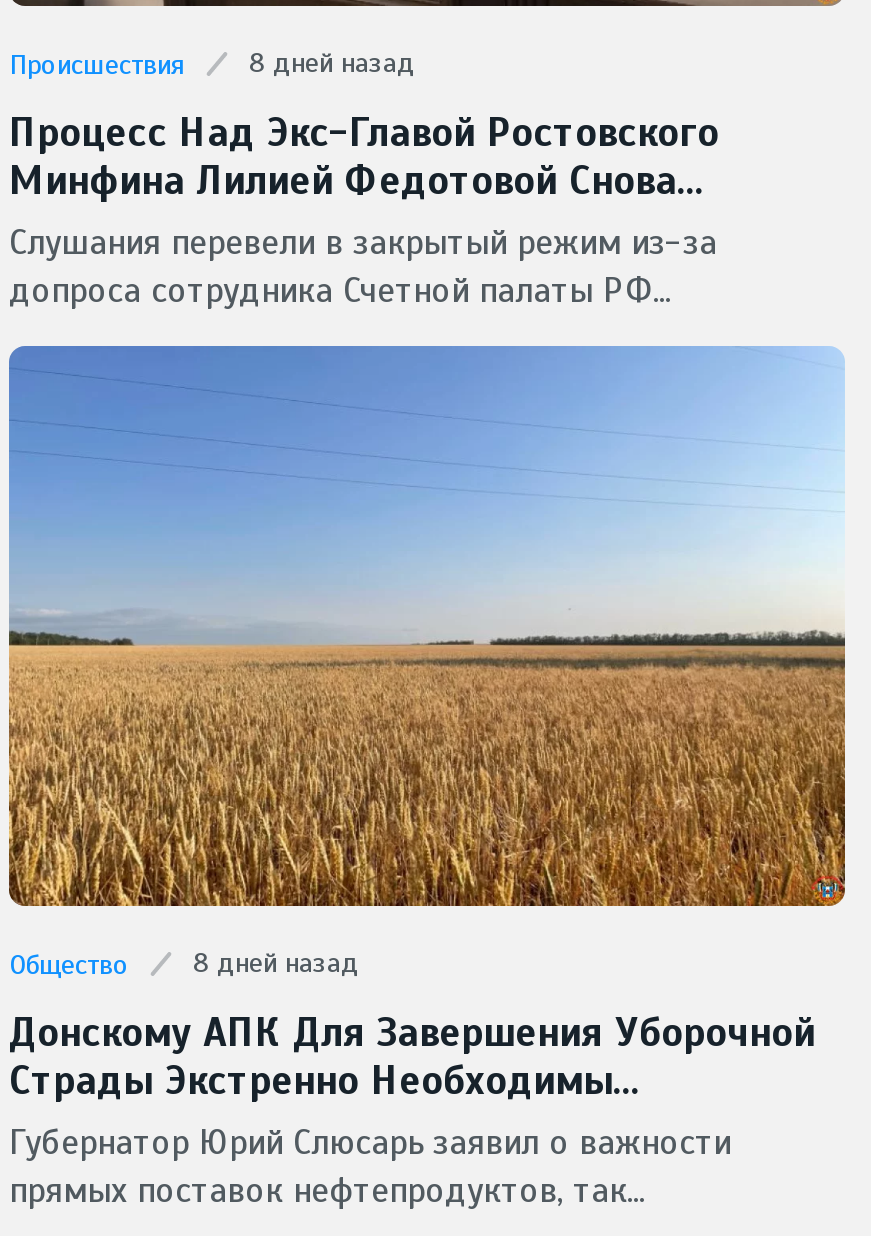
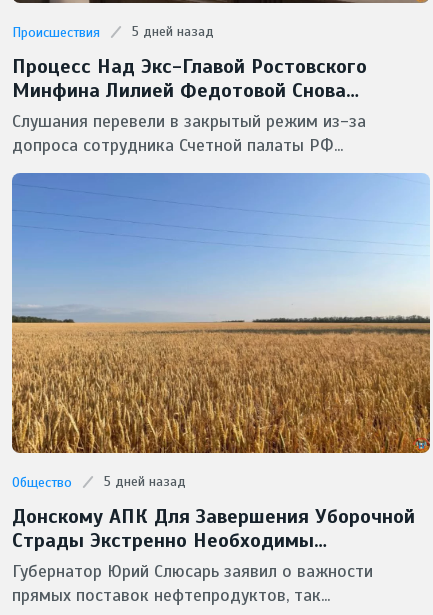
[9,46,415,82] Происшествия 8 дней назад -> [12,23,214,41] Происшествия 5 дней назад
[9,946,359,982] Общество 8 дней назад -> [12,473,186,491] Общество 5 дней назад

